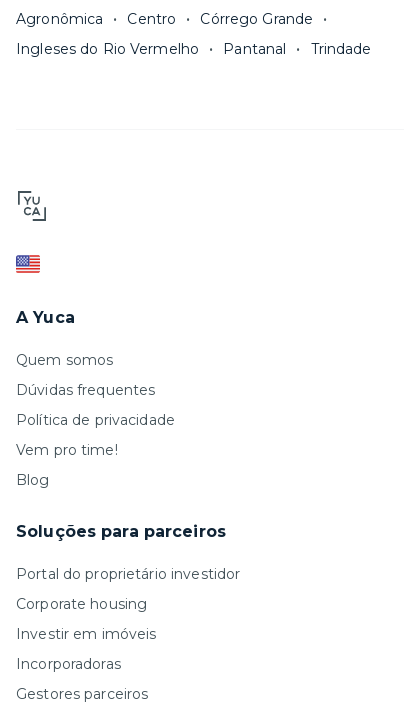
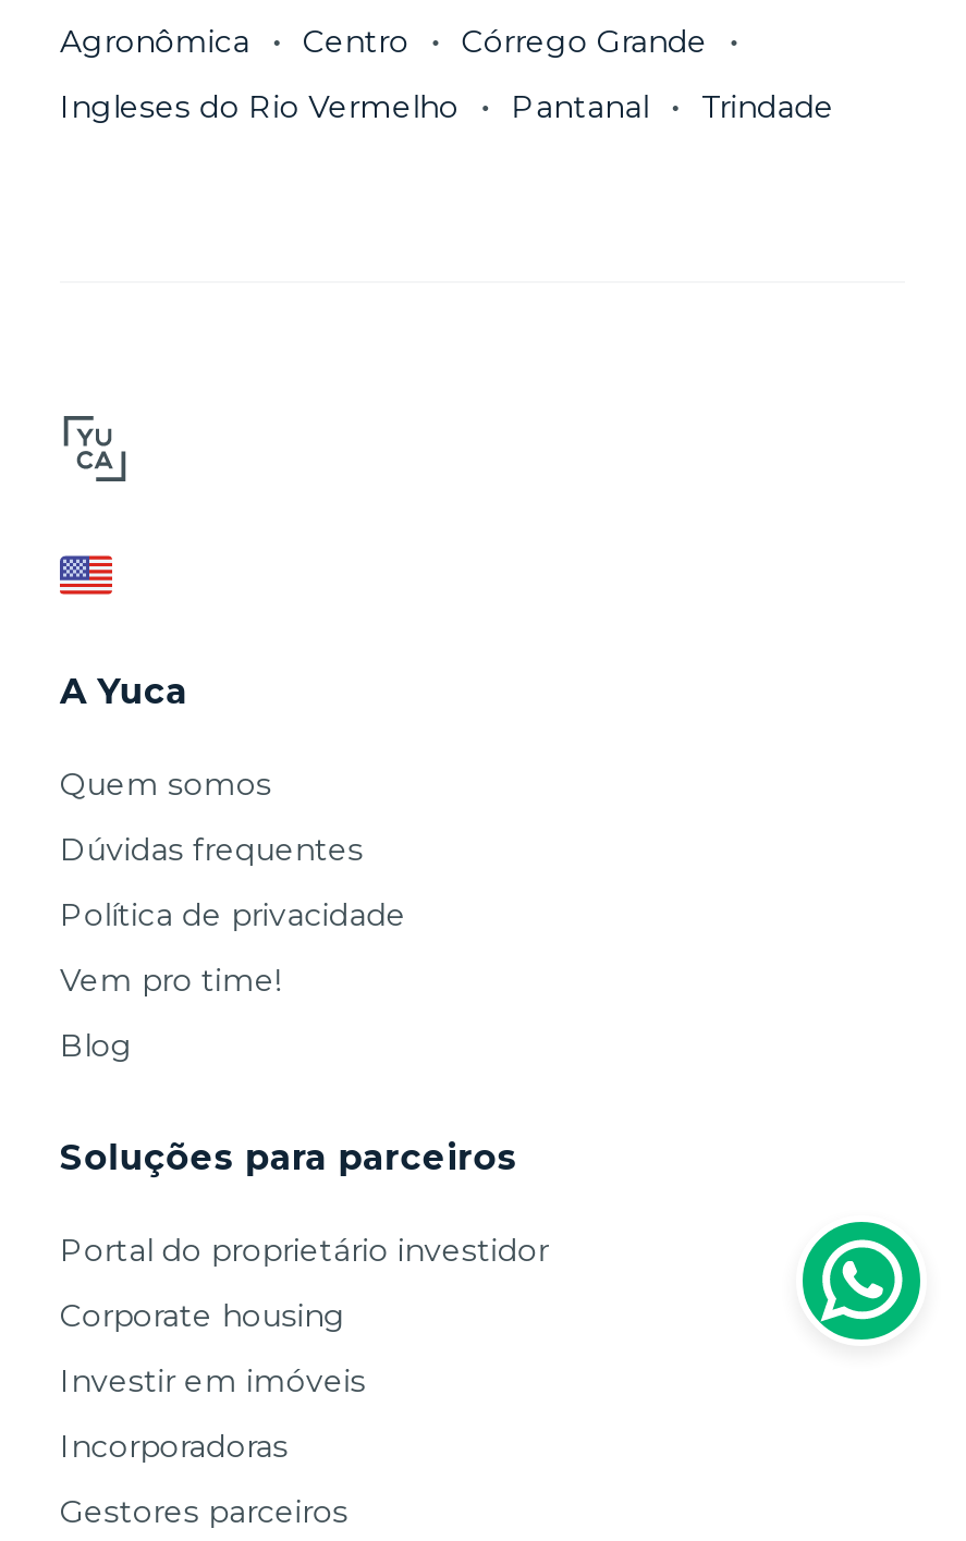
none -> [800,1220,922,1342] [image]

